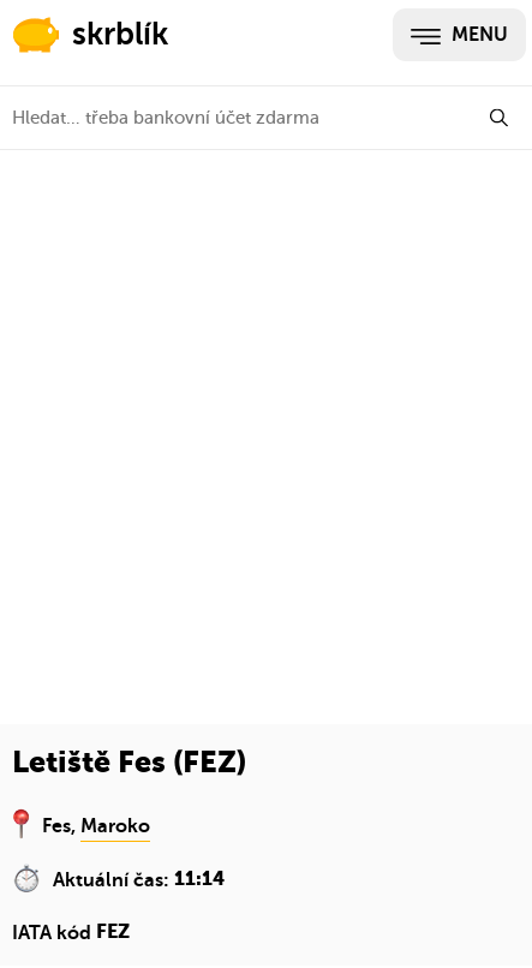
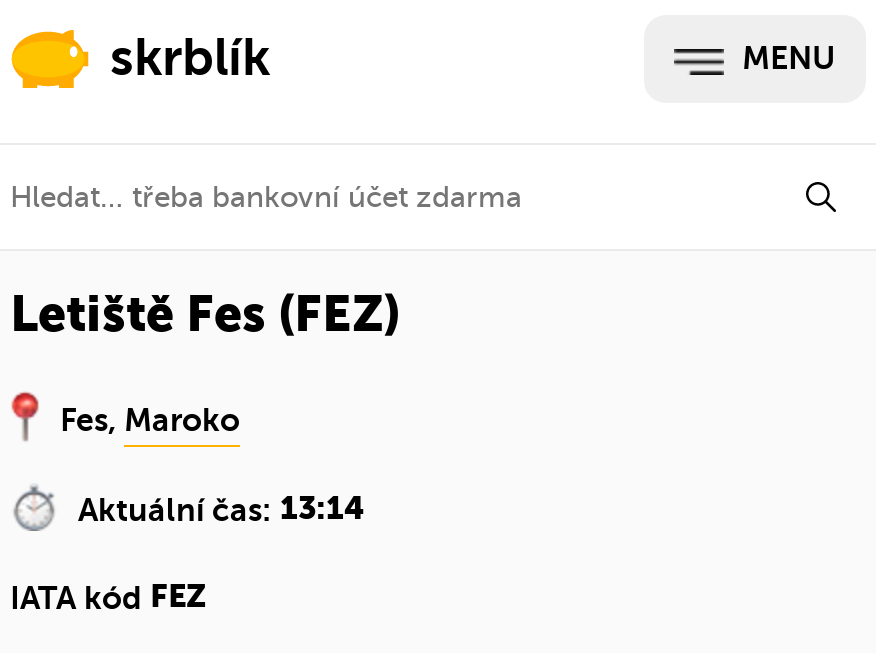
[53,870,225,891] Aktuální čas: 11:14 -> [78,493,364,529] Aktuální čas: 13:14

